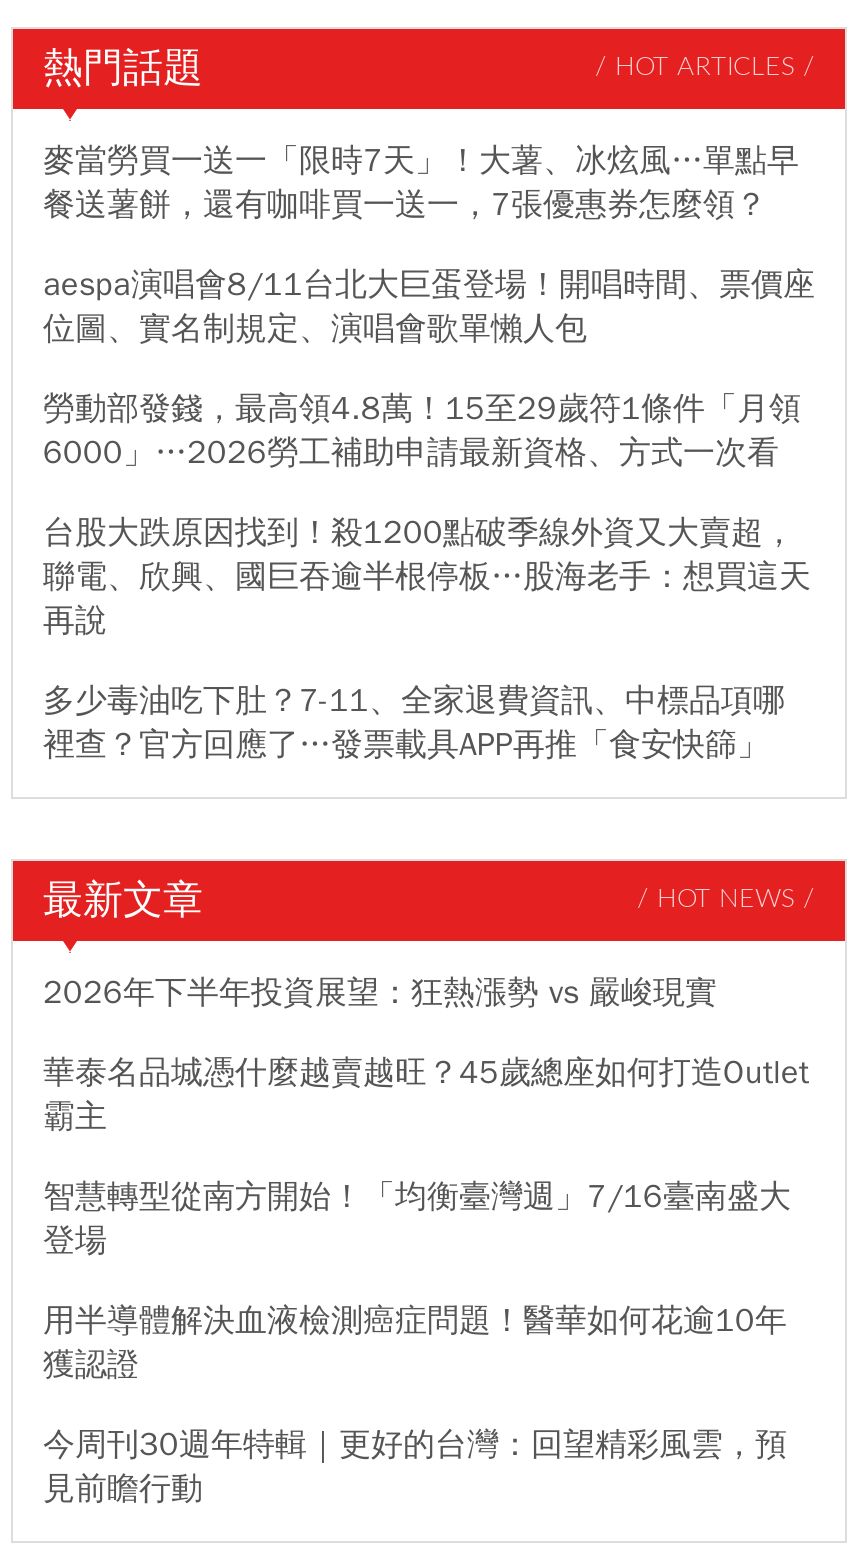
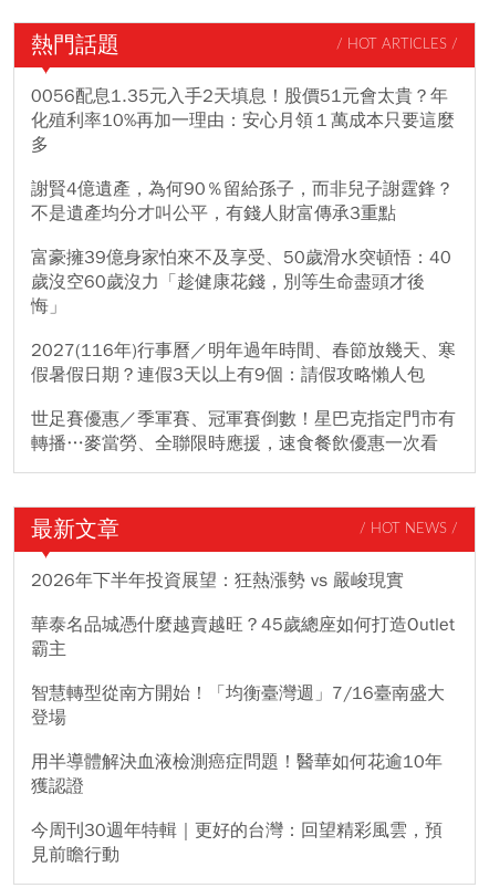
[43,141,799,225] 麥當勞買一送一「限時7天」！大薯、冰炫風…單點早 | 餐送薯餅，還有咖啡買一送一，7張優惠券怎麼領？ -> [31,85,455,156] 0056配息1.35元入手2天填息！股價51元會太貴？年 | 化殖利率10%再加一理由：安心月領１萬成本只要這麼 | 多
[43,265,815,349] aespa演唱會8/11台北大巨蛋登場！開唱時間、票價座 | 位圖、實名制規定、演唱會歌單懶人包 -> [31,178,454,224] 謝賢4億遺產，為何90％留給孫子，而非兒子謝霆鋒？ | 不是遺產均分才叫公平，有錢人財富傳承3重點
[43,389,801,473] 勞動部發錢，最高領4.8萬！15至29歲符1條件「月領 | 6000」…2026勞工補助申請最新資格、方式一次看 -> [31,246,451,317] 富豪擁39億身家怕來不及享受、50歲滑水突頓悟：40 | 歲沒空60歲沒力「趁健康花錢，別等生命盡頭才後 | 悔」
[43,513,811,641] 台股大跌原因找到！殺1200點破季線外資又大賣超， | 聯電、欣興、國巨吞逾半根停板…股海老手：想買這天 | 再說 -> [31,339,456,386] 2027(116年)行事曆／明年過年時間、春節放幾天、寒 | 假暑假日期？連假3天以上有9個：請假攻略懶人包
[43,681,785,765] 多少毒油吃下肚？7-11、全家退費資訊、中標品項哪 | 裡查？官方回應了…發票載具APP再推「食安快篩」 -> [31,408,456,454] 世足賽優惠／季軍賽、冠軍賽倒數！星巴克指定門市有 | 轉播…麥當勞、全聯限時應援，速食餐飲優惠一次看

